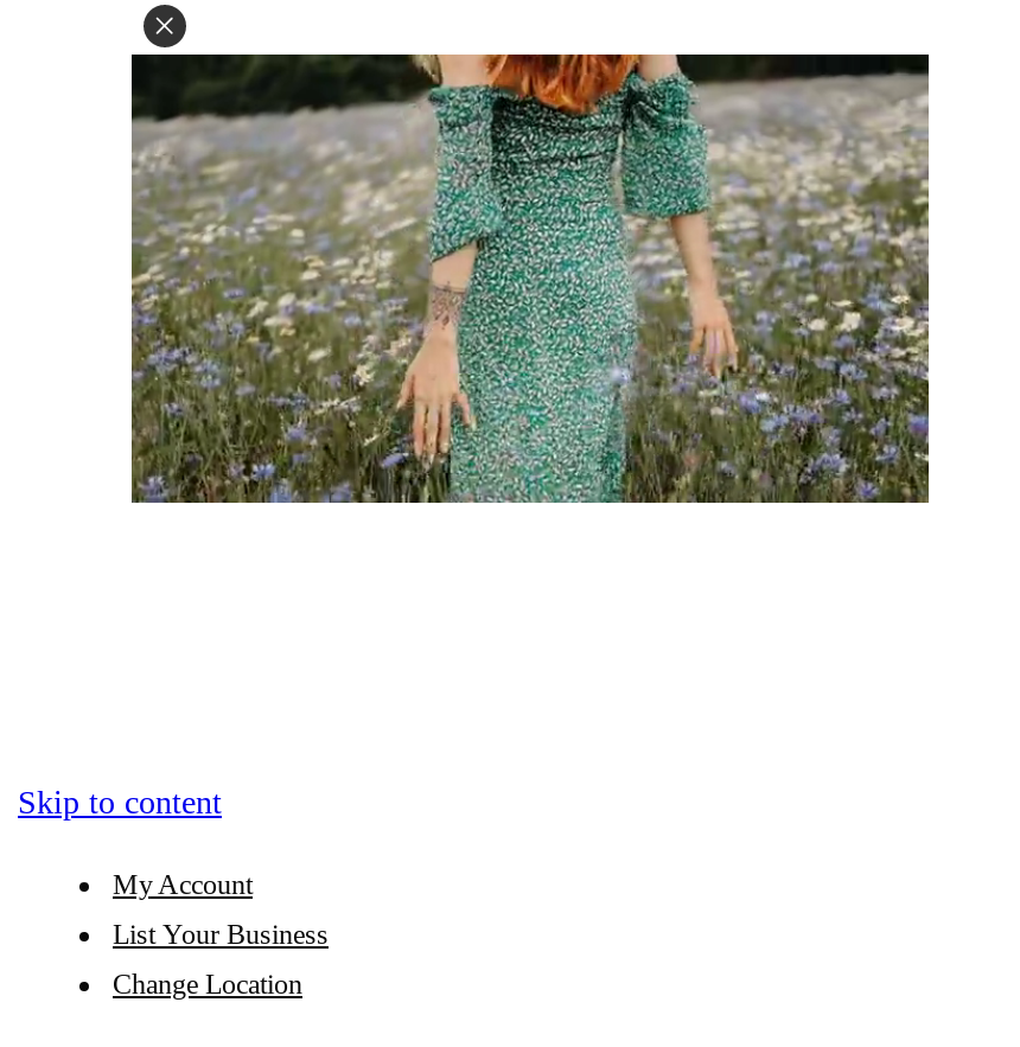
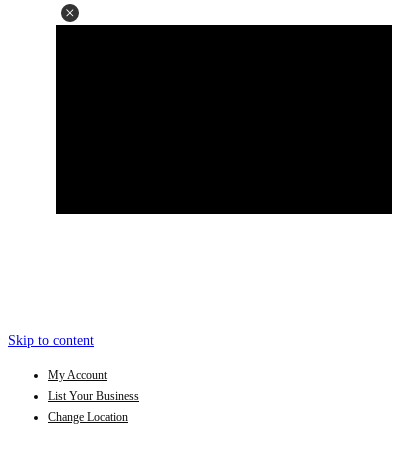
[129,52,931,505] [image] -> none

